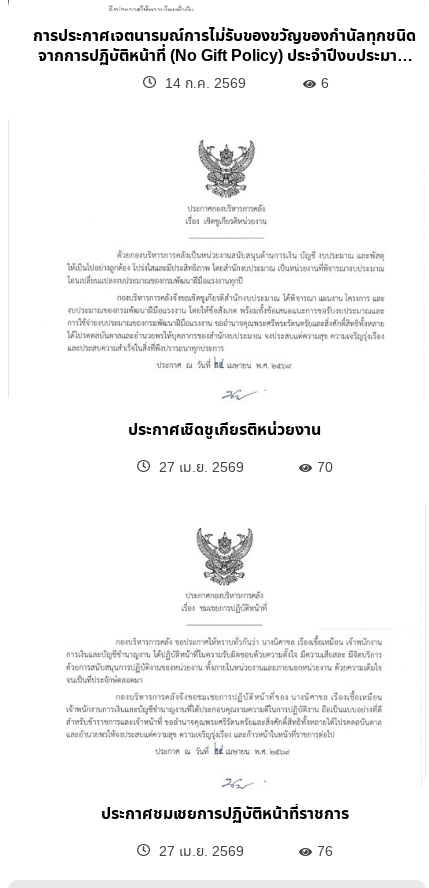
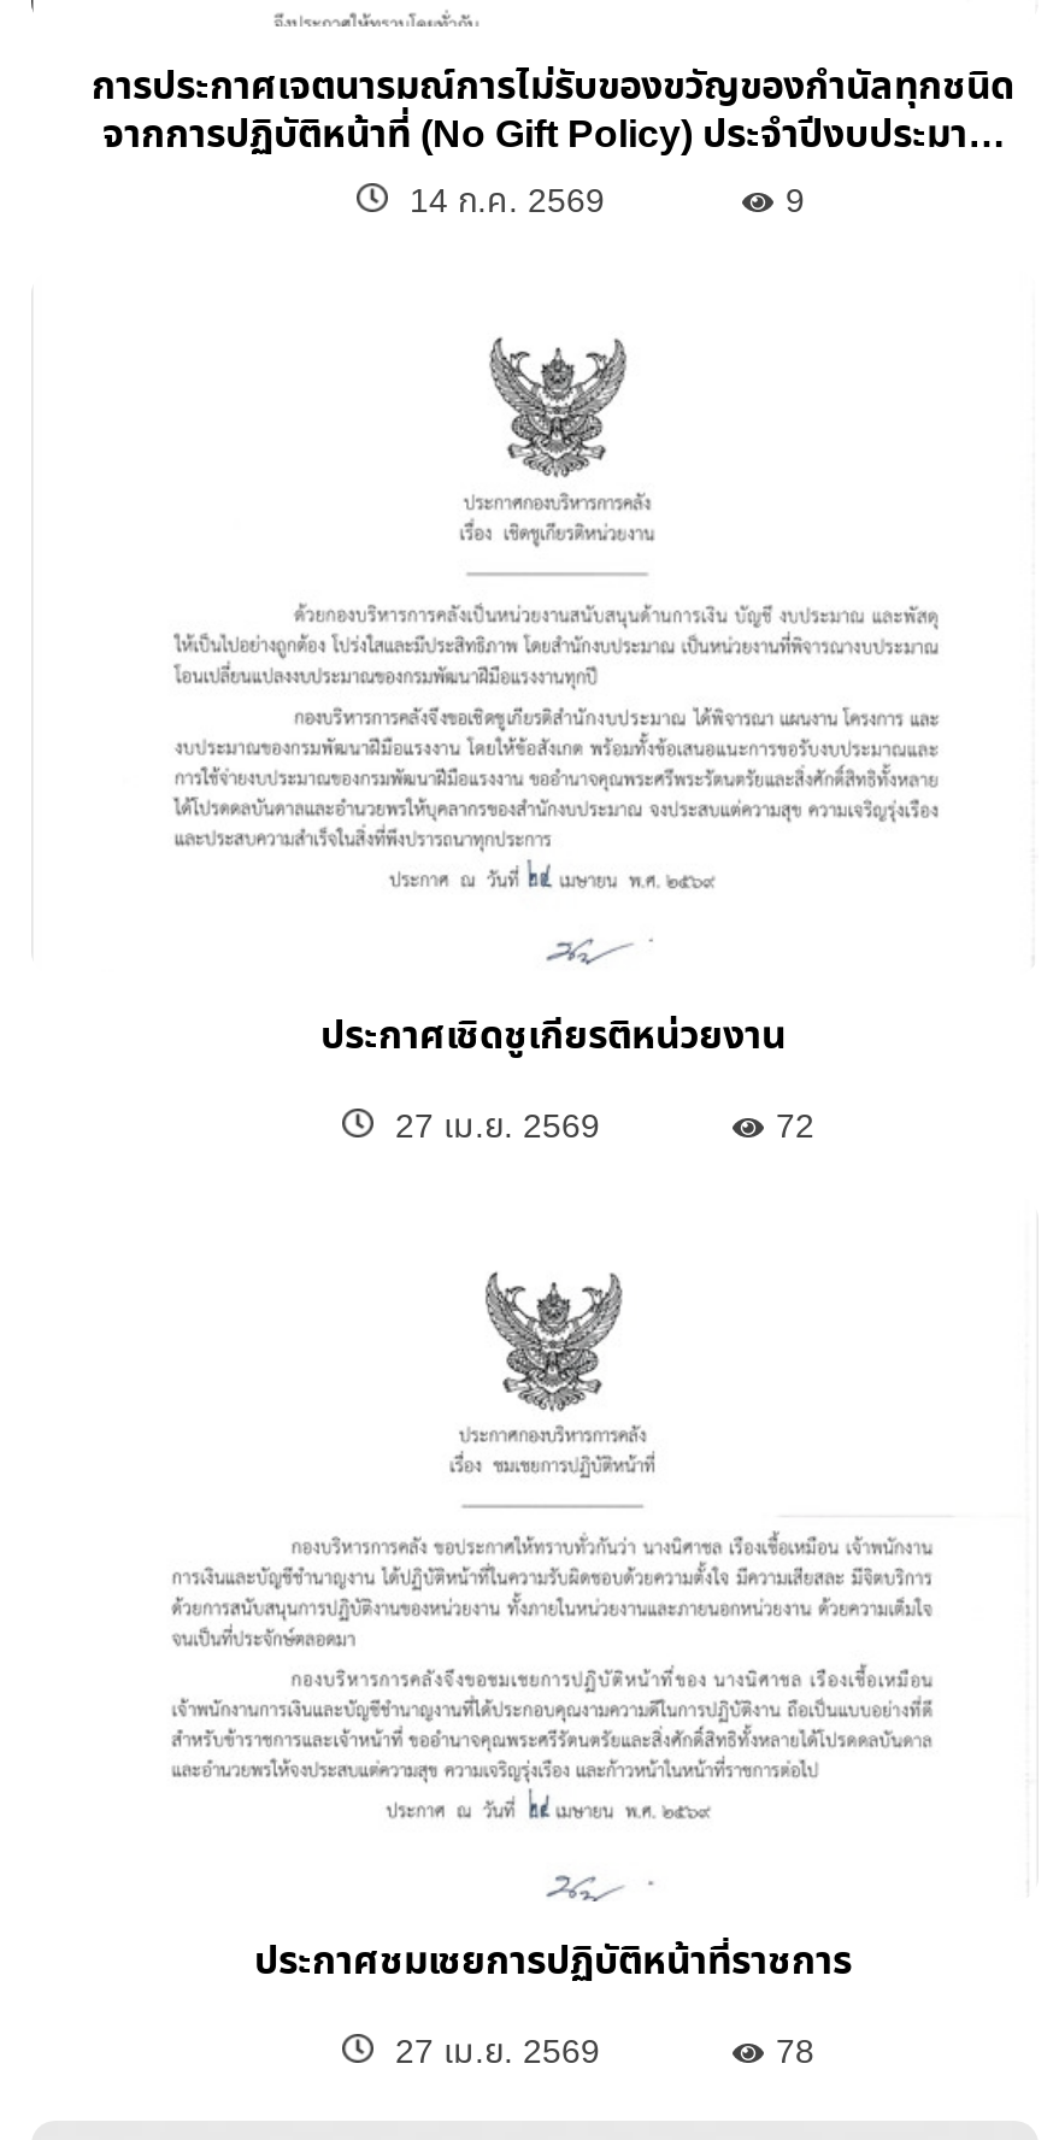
[321,74,329,94] 6 -> [786,179,805,227] 9
[317,458,333,478] 70 -> [776,1104,814,1152] 72
[317,842,333,862] 76 -> [776,2029,814,2077] 78

